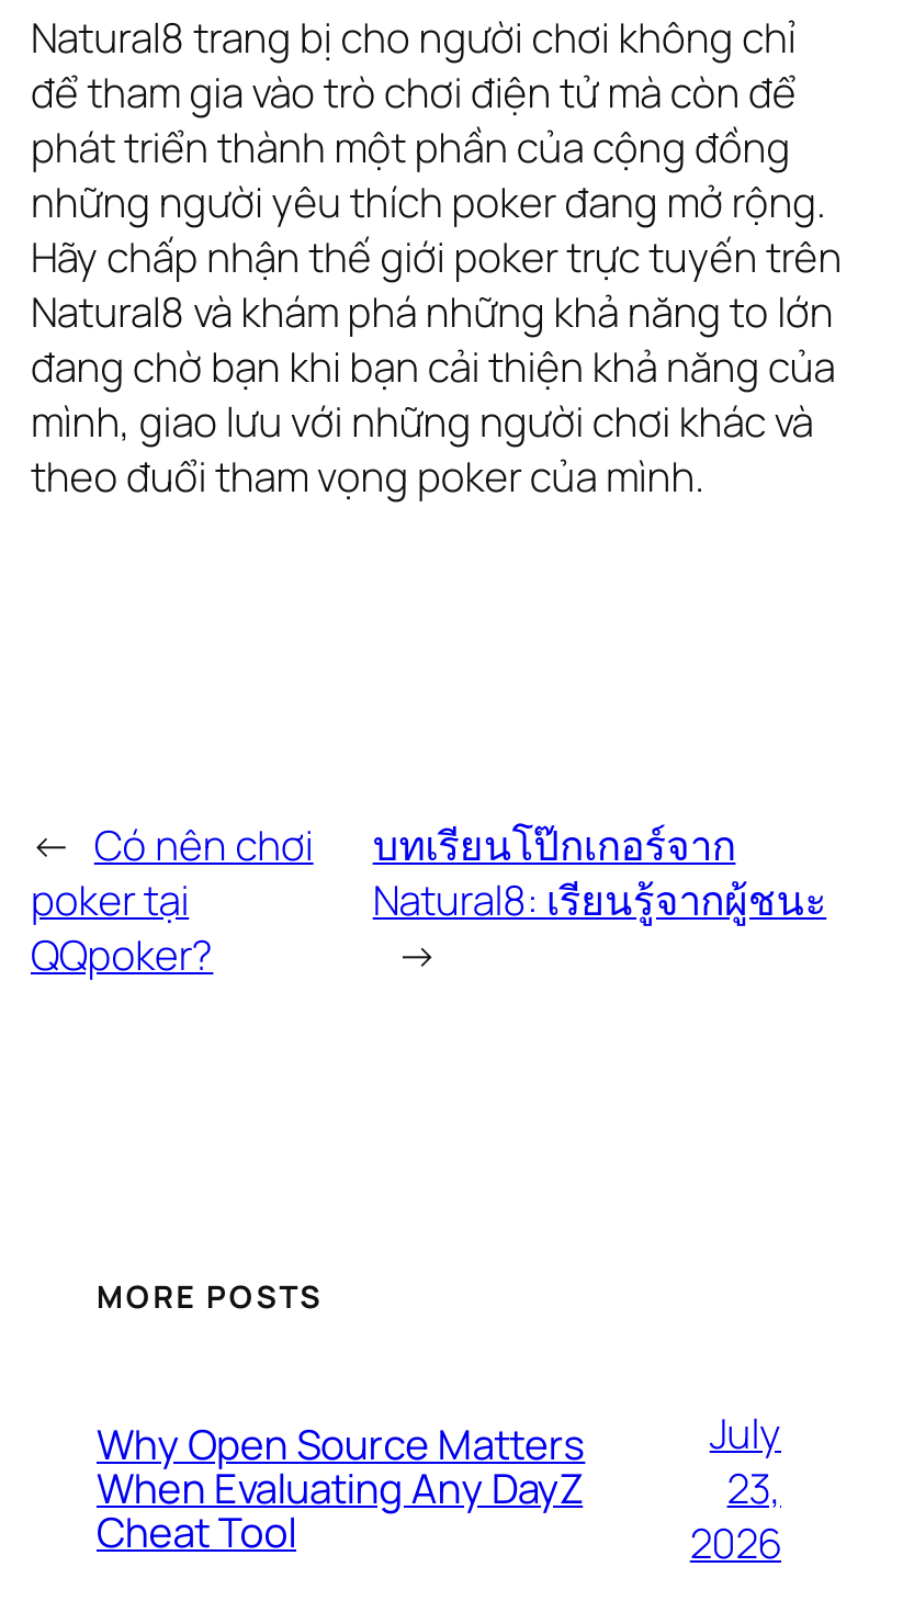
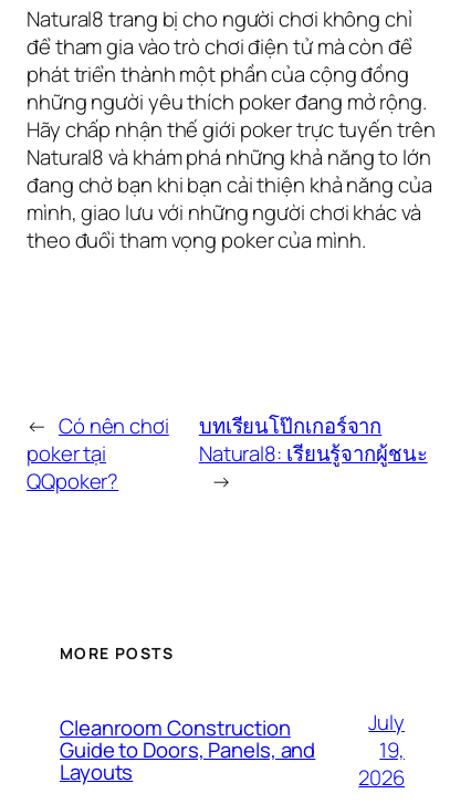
[97,1416,585,1561] Why Open Source Matters | When Evaluating Any DayZ | Cheat Tool -> [60,714,315,787] Cleanroom Construction | Guide to Doors, Panels, and | Layouts
[727,1459,781,1516] 23, -> [380,735,405,764] 19,

